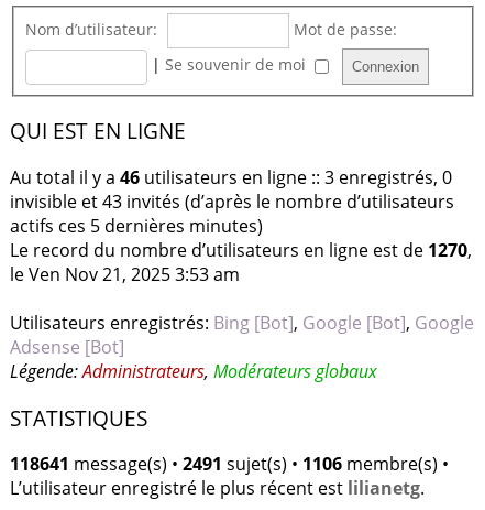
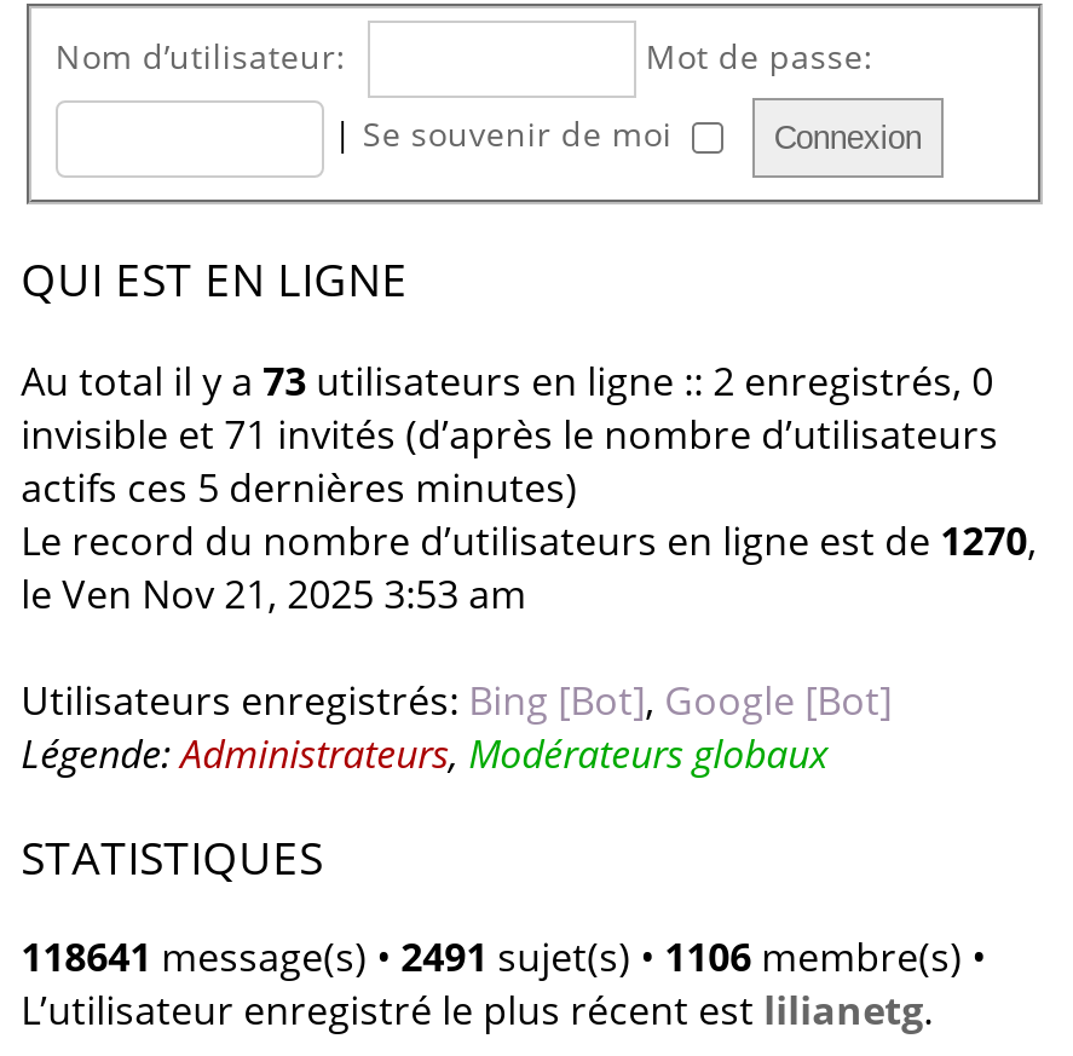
[10,165,452,189] Au total il y a 46 utilisateurs en ligne :: 3 enregistrés, 0 -> [21,354,994,408] Au total il y a 73 utilisateurs en ligne :: 2 enregistrés, 0
[10,189,454,214] invisible et 43 invités (d’après le nombre d’utilisateurs -> [21,408,998,461] invisible et 71 invités (d’après le nombre d’utilisateurs
[10,311,474,359] Utilisateurs enregistrés: Bing [Bot], Google [Bot], Google | Adsense [Bot] -> [21,674,892,727] Utilisateurs enregistrés: Bing [Bot], Google [Bot]

